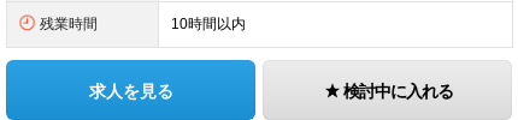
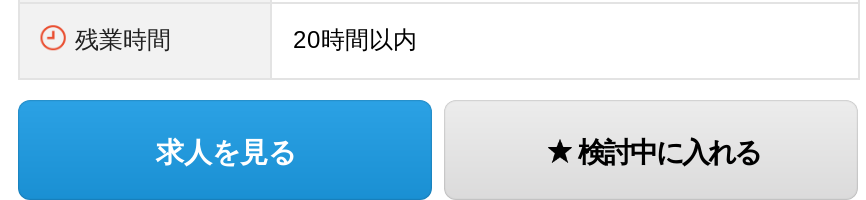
[172,16,246,32] 10時間以内 -> [293,26,417,54] 20時間以内

